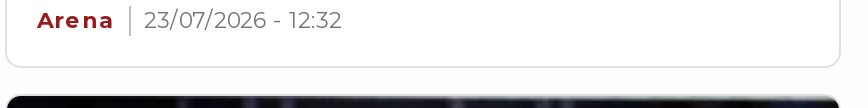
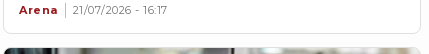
[37,6,342,34] Arena 23/07/2026 - 12:32 -> [19,3,167,17] Arena 21/07/2026 - 16:17

